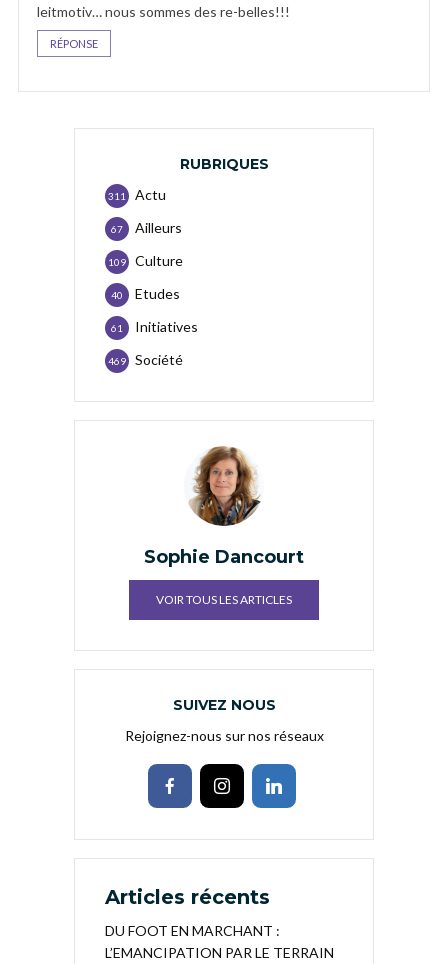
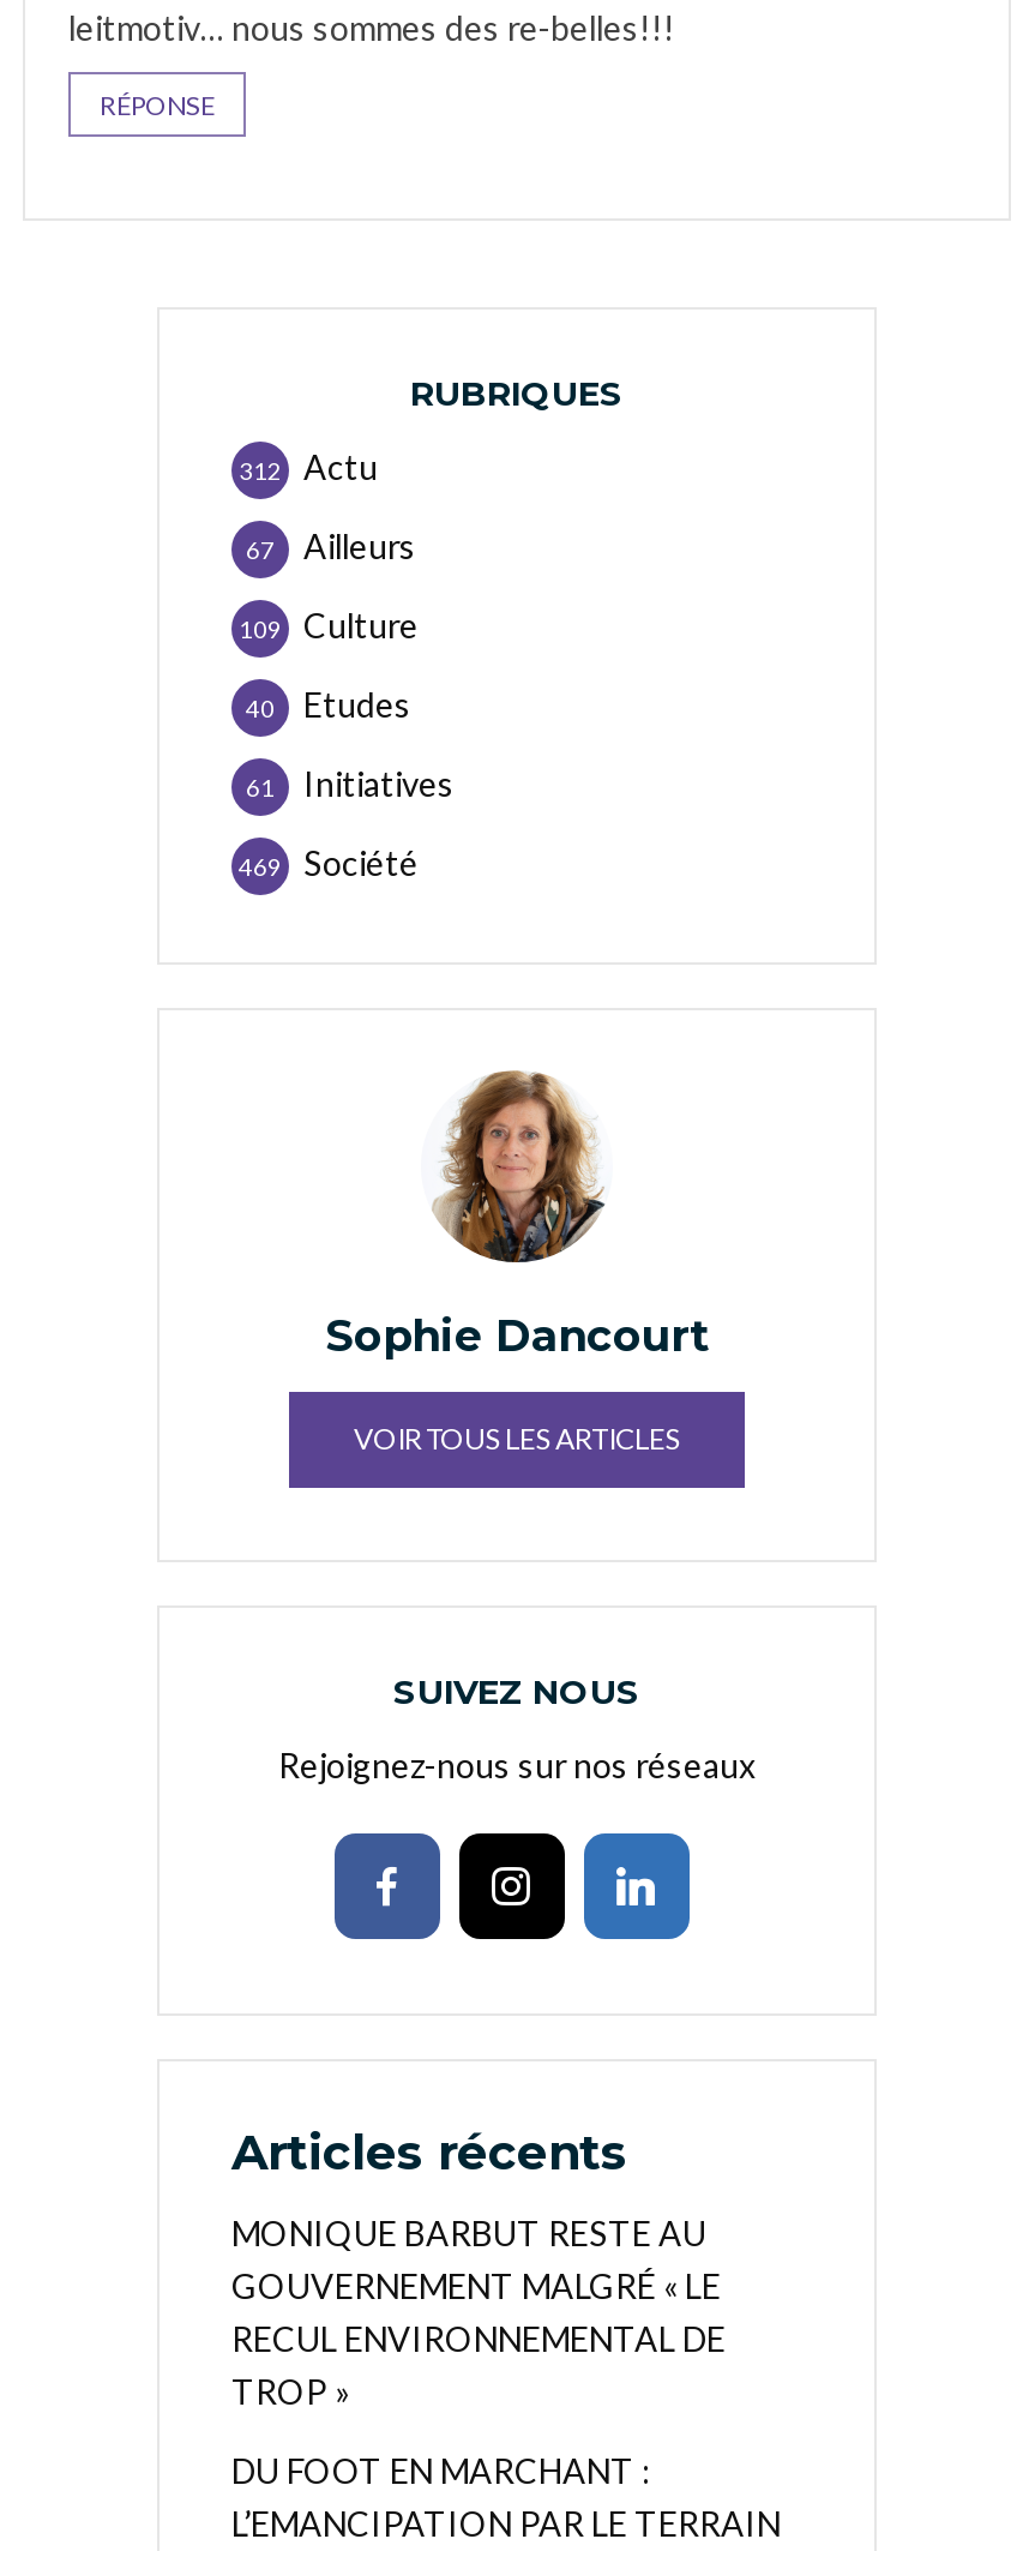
[108,186,166,203] 311 Actu -> [239,447,378,488] 312 Actu
none -> [231,2213,726,2413] MONIQUE BARBUT RESTE AU | GOUVERNEMENT MALGRÉ « LE | RECUL ENVIRONNEMENTAL DE | TROP »

